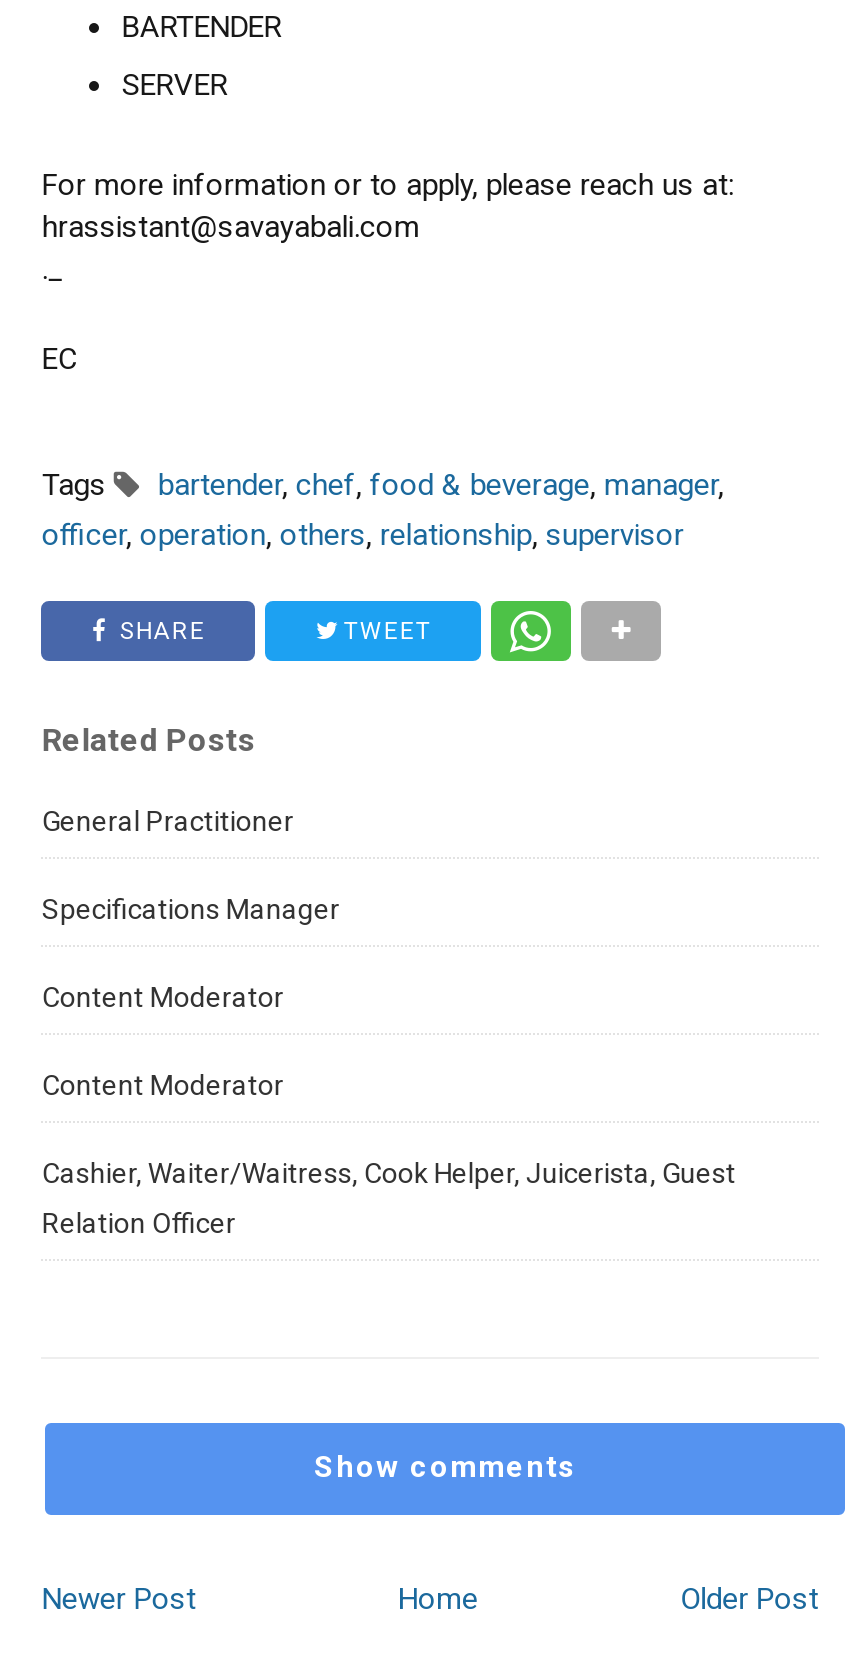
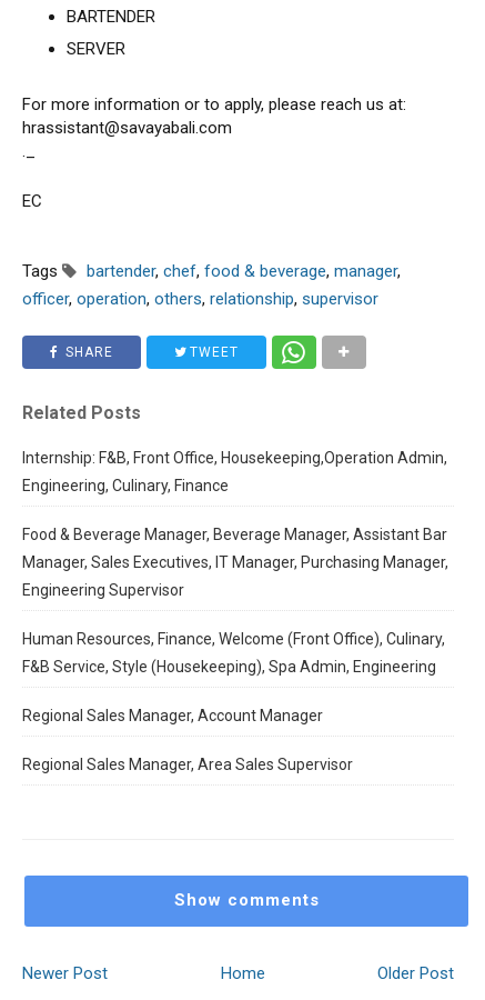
[42,805,736,1239] General Practitioner | Specifications Manager | Content Moderator | Content Moderator | Cashier, Waiter/Waitress, Cook Helper, Juicerista, Guest | Relation Officer -> [23,449,449,773] Internship: F&B, Front Office, Housekeeping,Operation Admin, | Engineering, Culinary, Finance | Food & Beverage Manager, Beverage Manager, Assistant Bar | Manager, Sales Executives, IT Manager, Purchasing Manager, | Engineering Supervisor | Human Resources, Finance, Welcome (Front Office), Culinary, | F&B Service, Style (Housekeeping), Spa Admin, Engineering | Regional Sales Manager, Account Manager | Regional Sales Manager, Area Sales Supervisor

